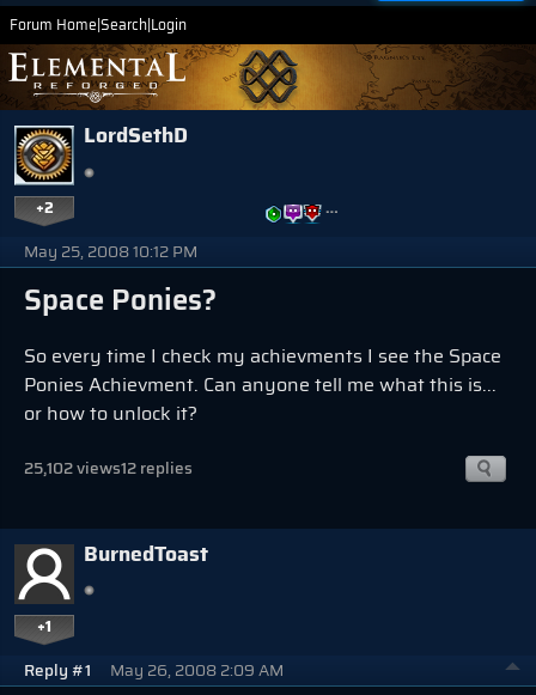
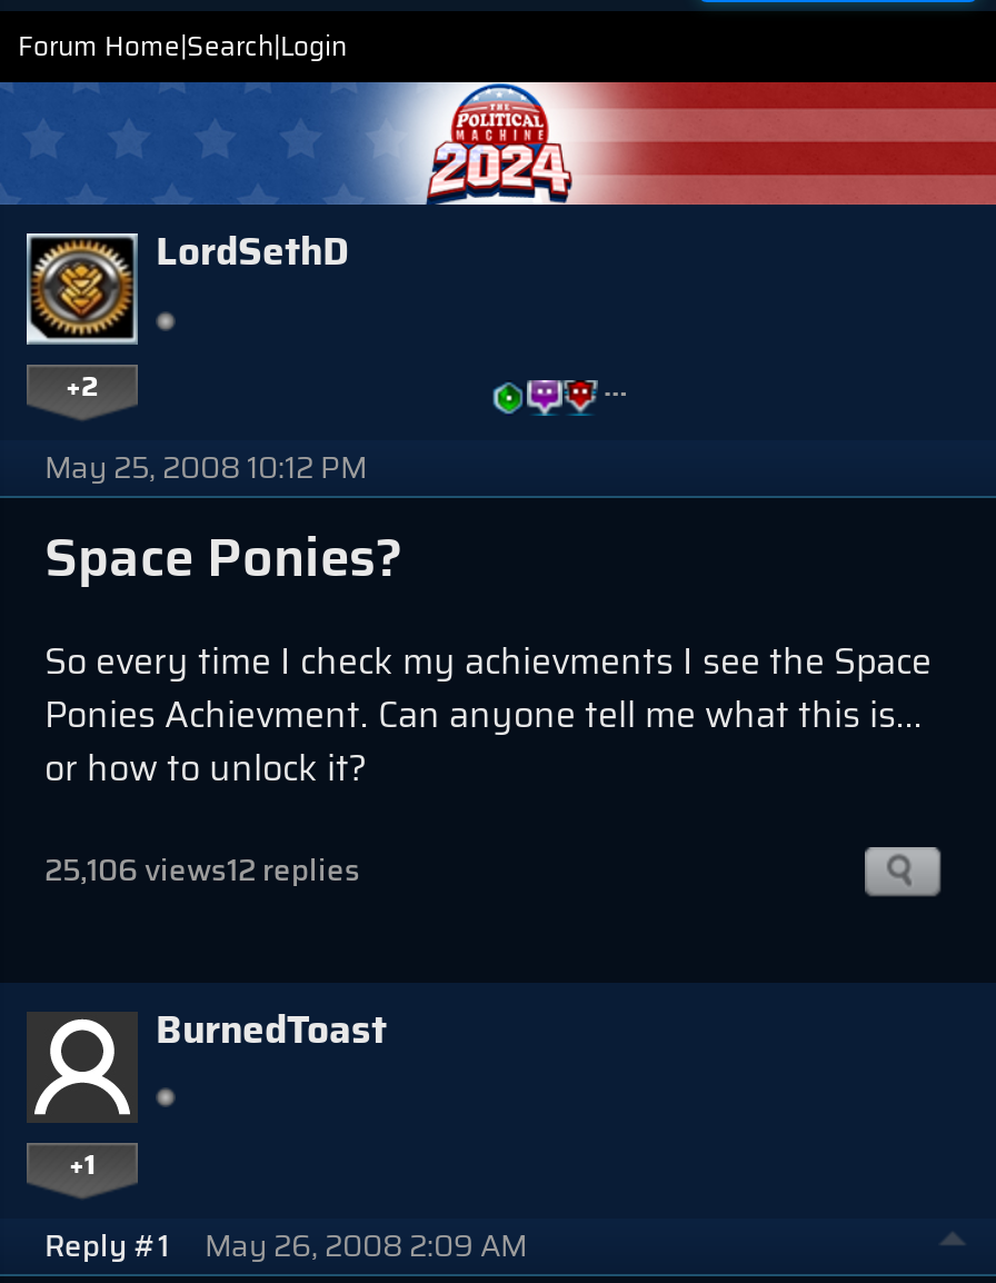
[4,43,532,111] [image] -> [7,80,989,207] [image]
[24,456,193,481] 25,102 views12 replies -> [44,848,360,894] 25,106 views12 replies

